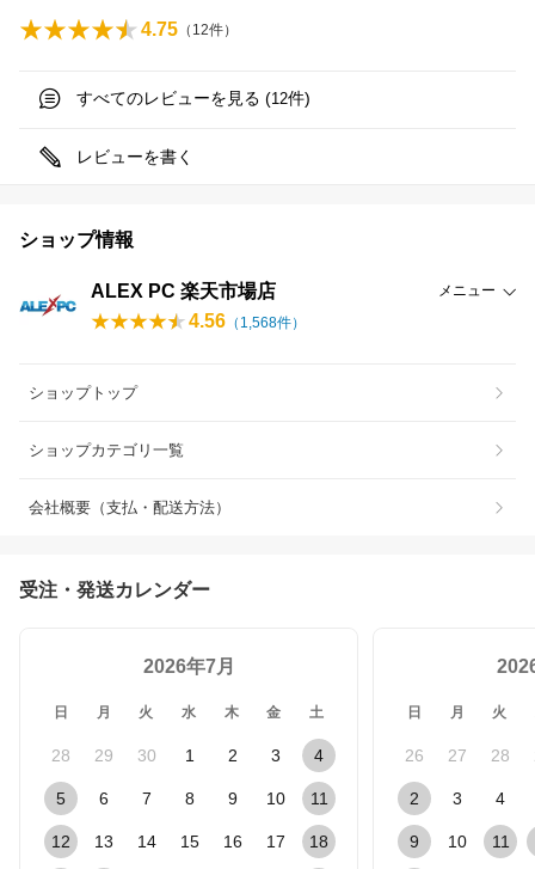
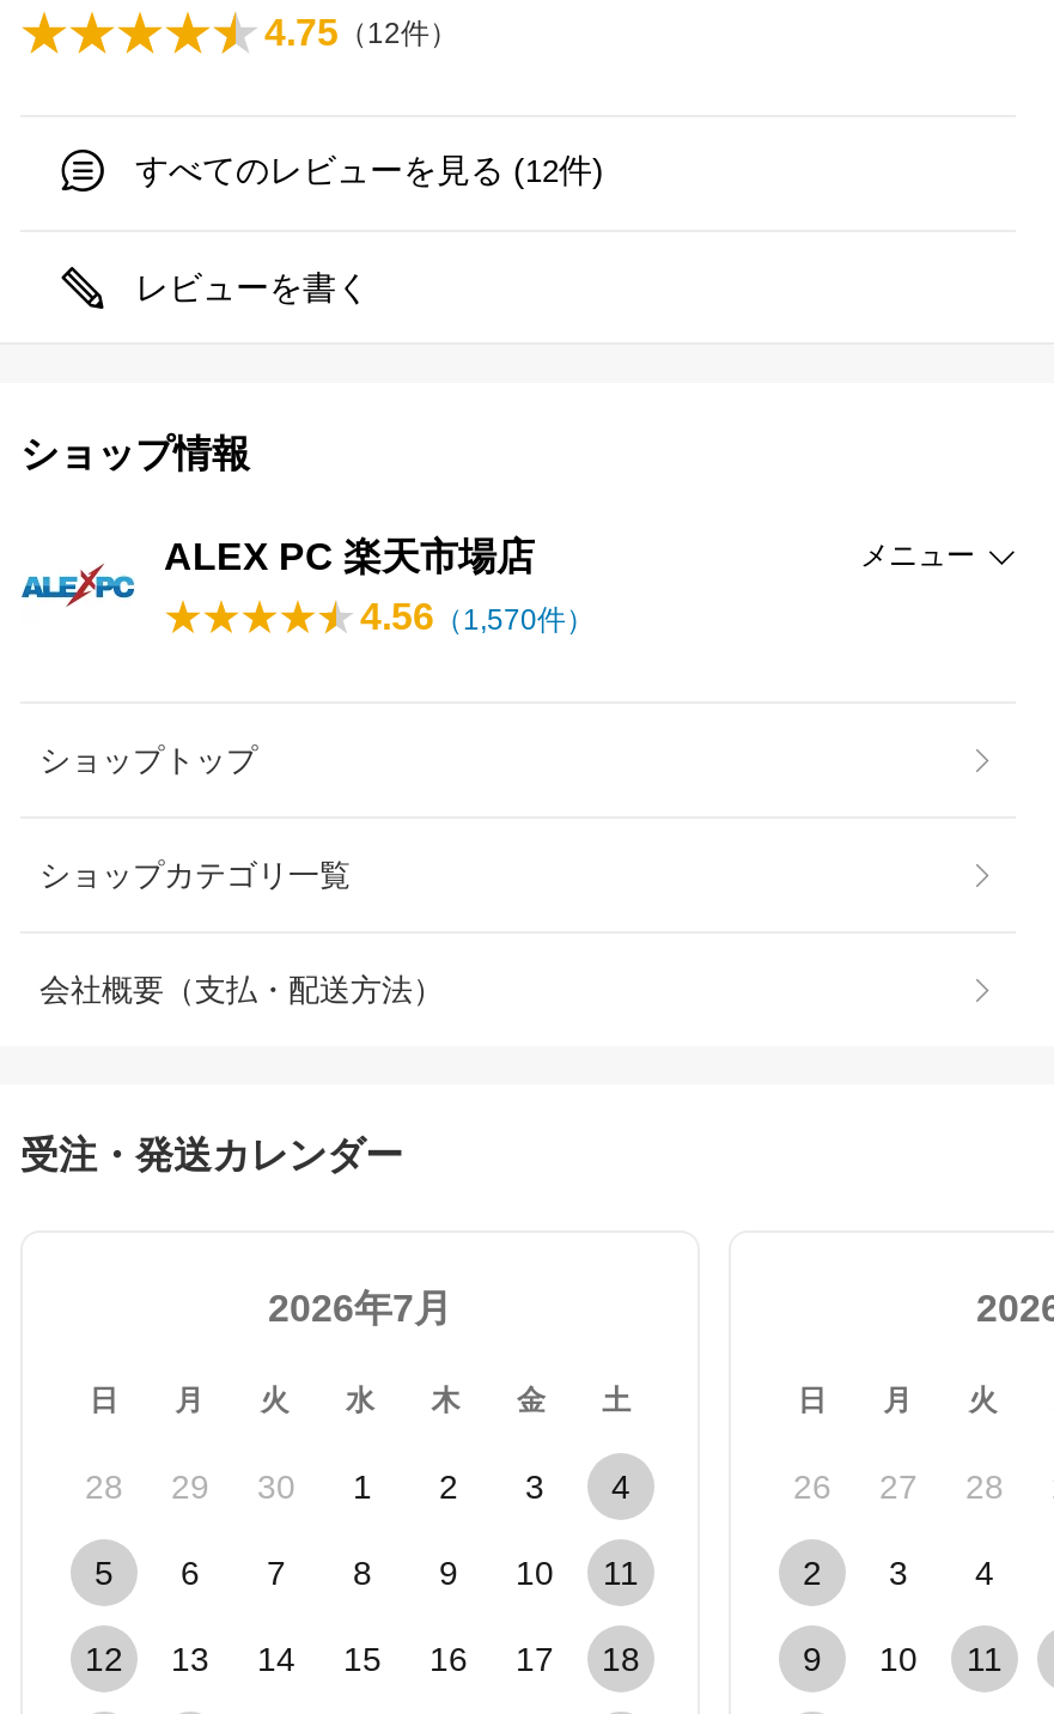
[189,311,306,331] 4.56（1,568件） -> [360,596,595,637] 4.56（1,570件）

